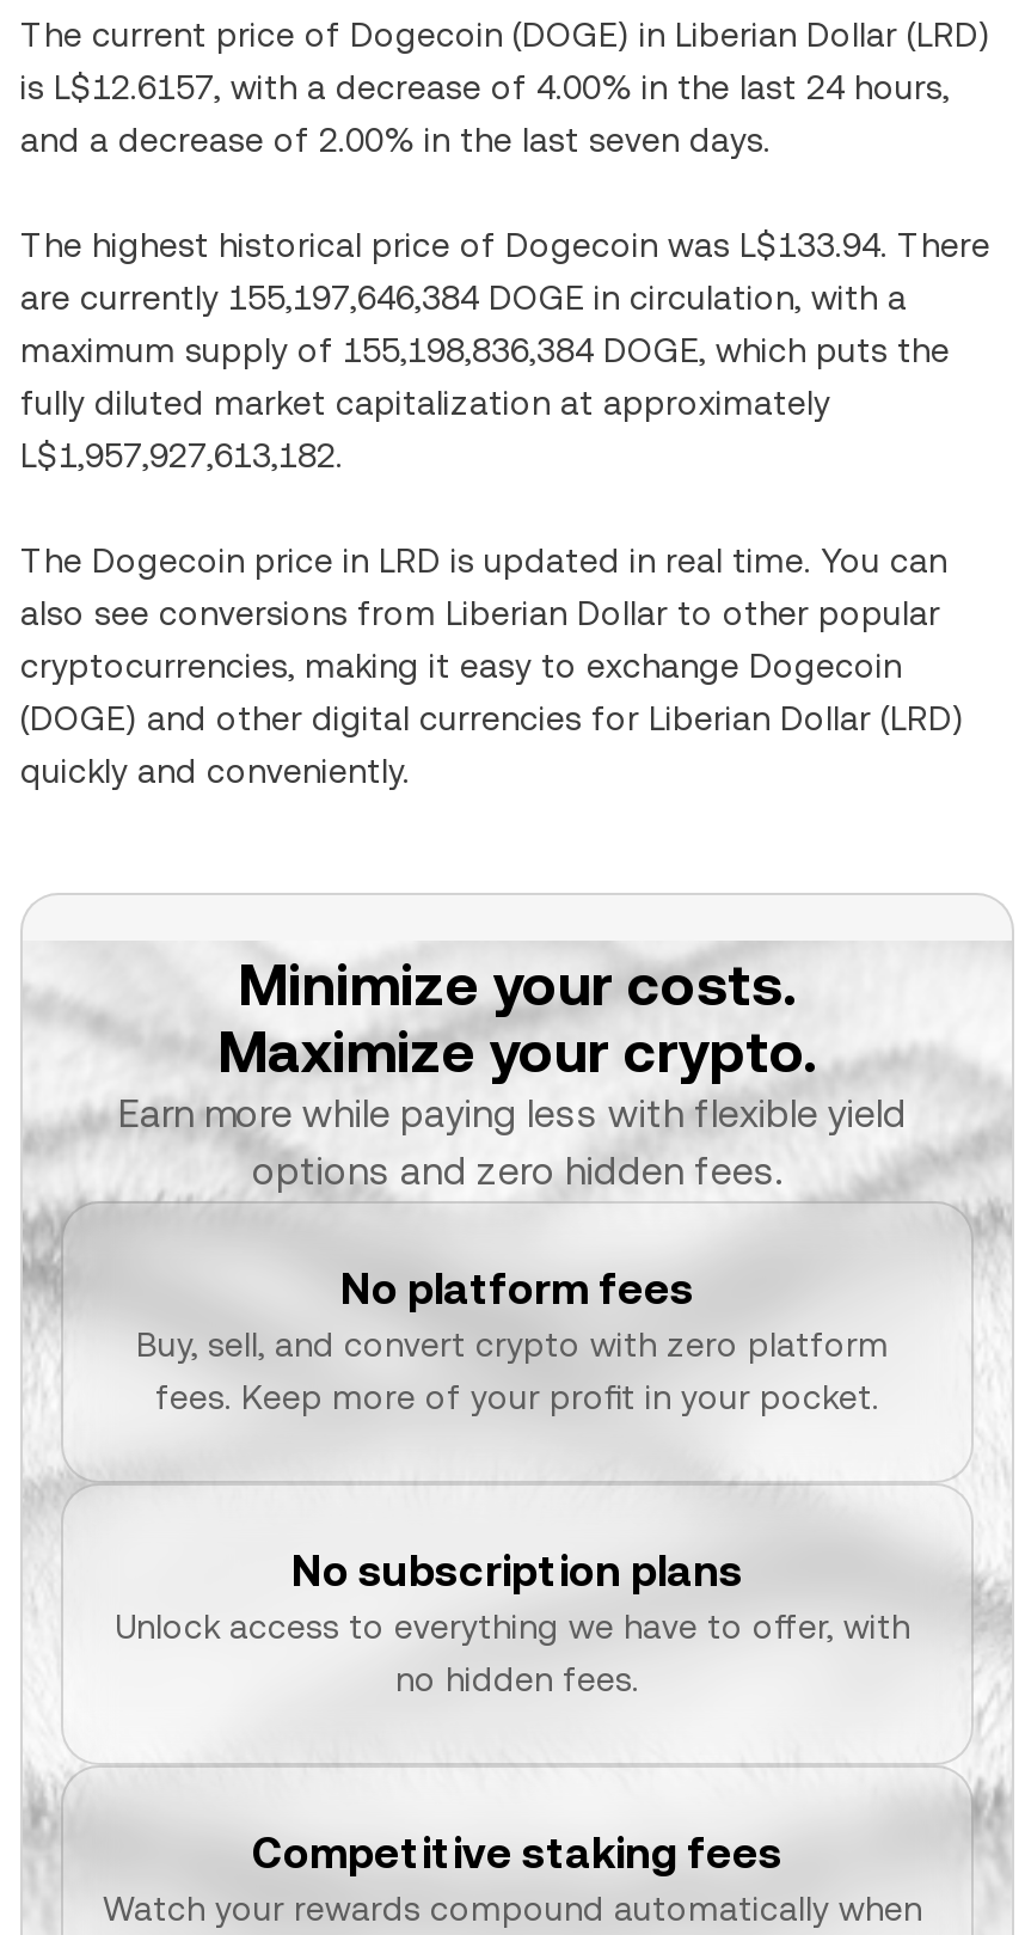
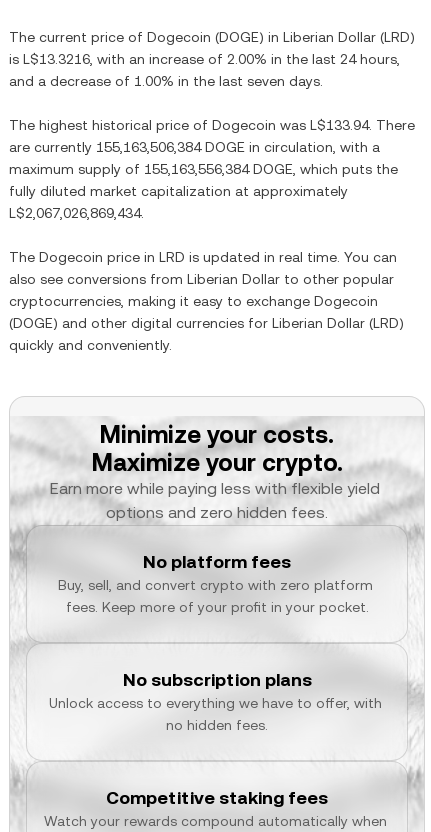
[20,68,950,106] is L$12.6157, with a decrease of 4.00% in the last 24 hours, -> [9,51,400,67] is L$13.3216, with an increase of 2.00% in the last 24 hours,
[20,121,771,159] and a decrease of 2.00% in the last seven days. -> [9,73,323,89] and a decrease of 1.00% in the last seven days.
[20,278,907,317] are currently 155,197,646,384 DOGE in circulation, with a -> [9,139,380,155] are currently 155,163,506,384 DOGE in circulation, with a
[20,331,950,369] maximum supply of 155,198,836,384 DOGE, which puts the -> [9,161,398,177] maximum supply of 155,163,556,384 DOGE, which puts the
[20,436,343,474] L$1,957,927,613,182. -> [9,205,144,221] L$2,067,026,869,434.

